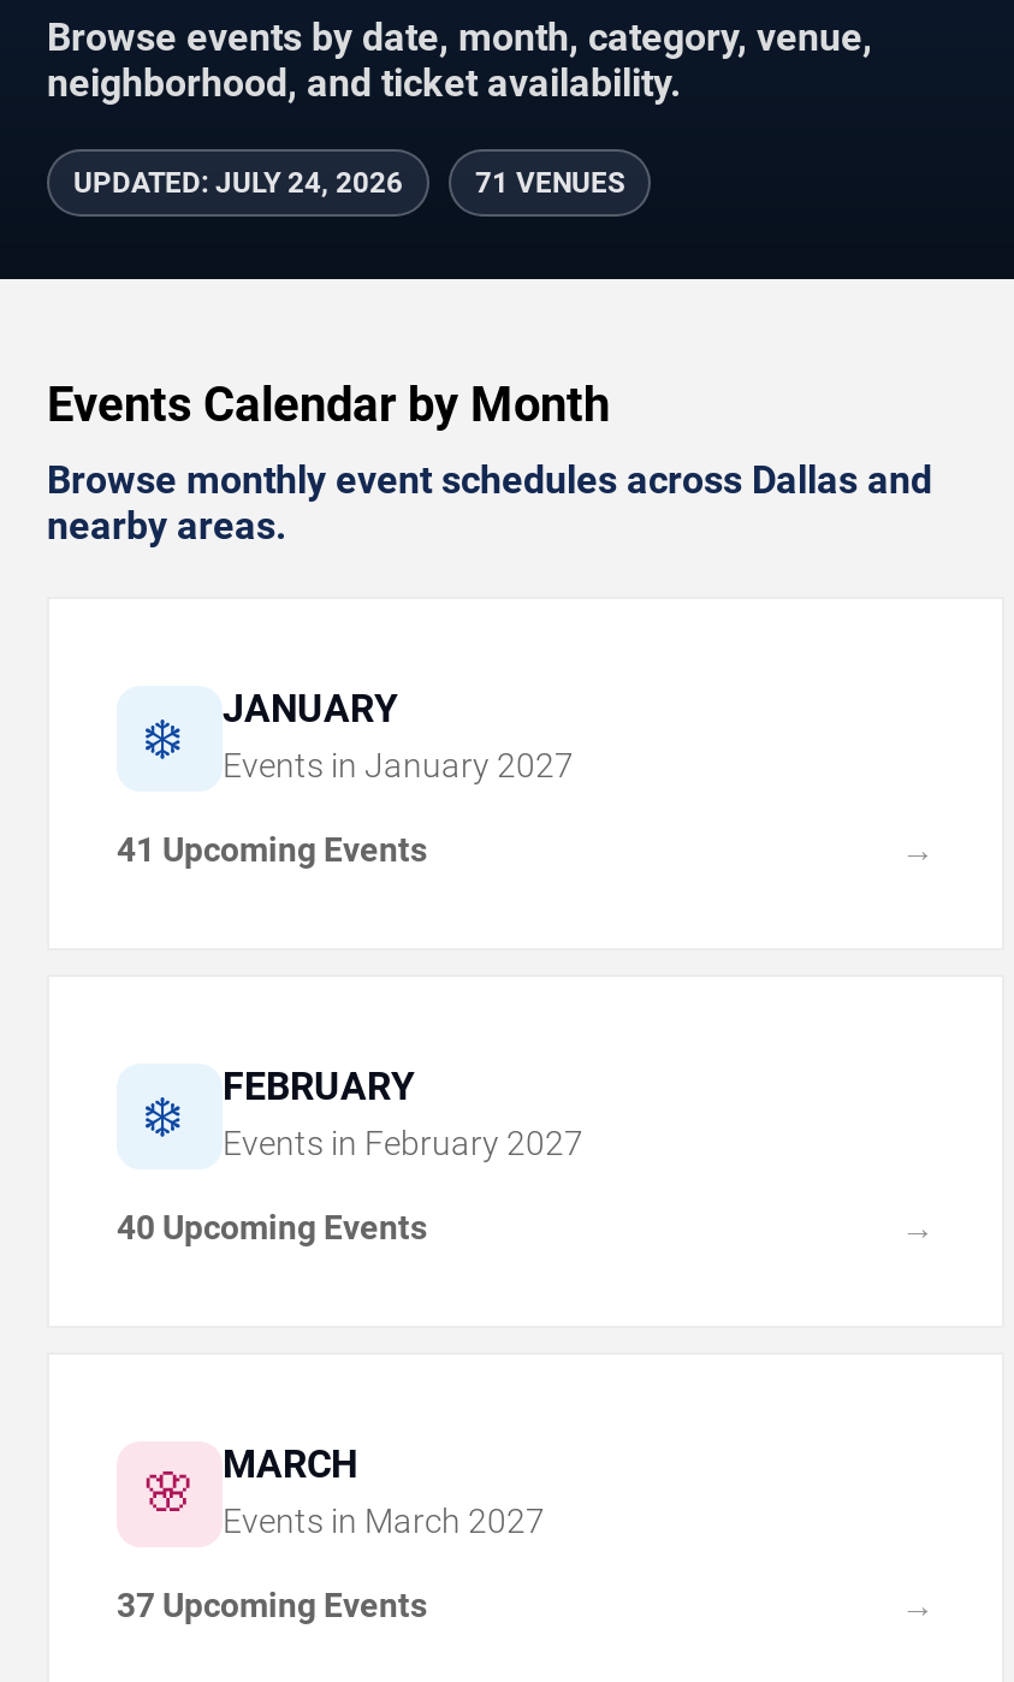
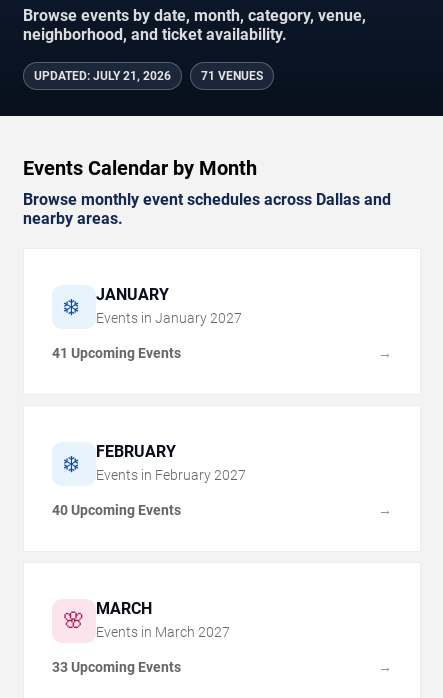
[73,165,403,199] UPDATED: JULY 24, 2026 -> [34,69,171,83] UPDATED: JULY 21, 2026
[117,1585,427,1623] 37 Upcoming Events -> [52,659,181,675] 33 Upcoming Events

